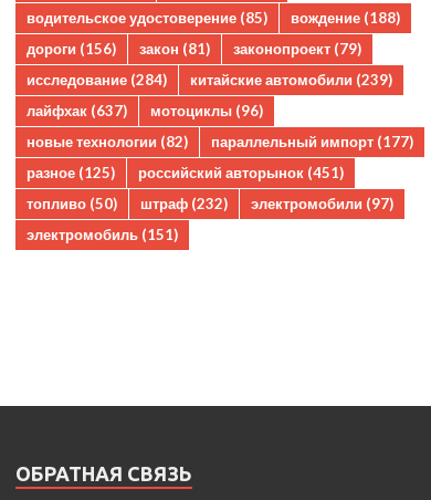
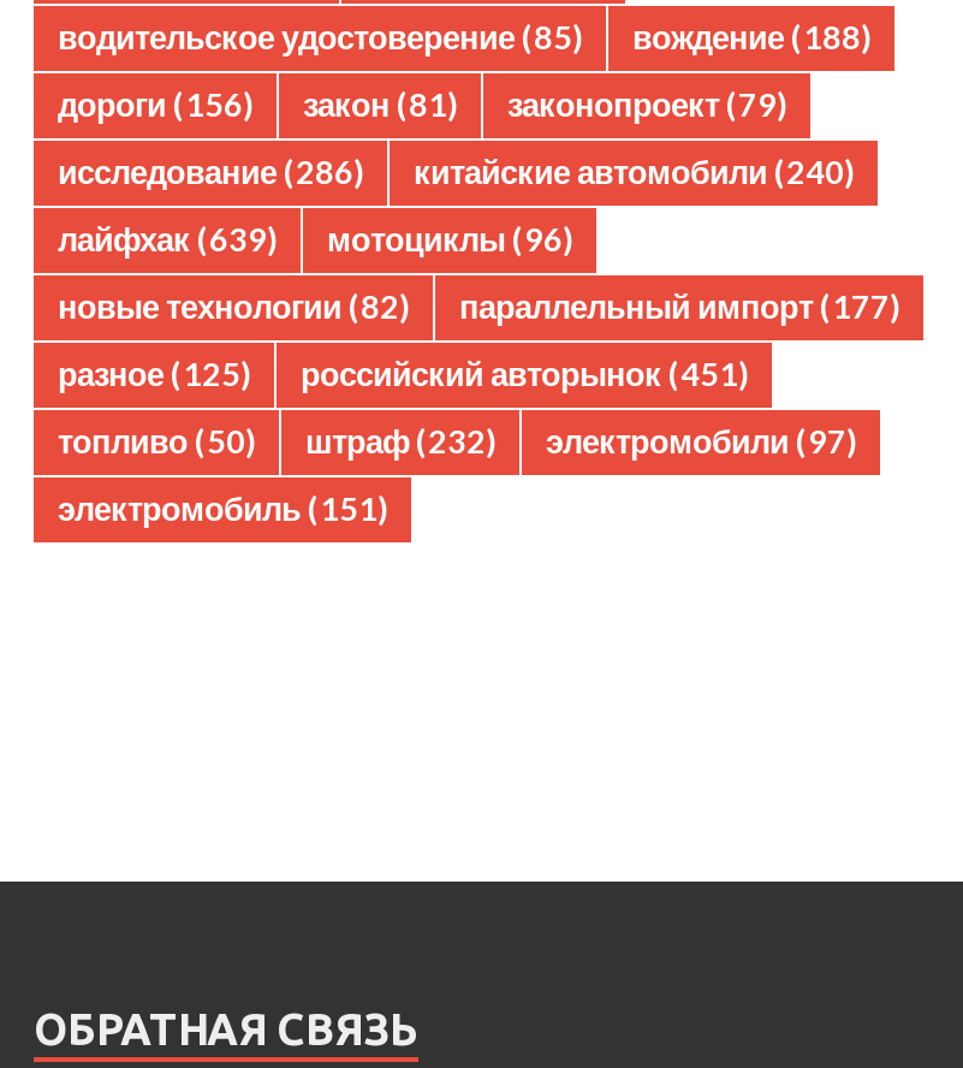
[27,71,167,89] исследование (284) -> [58,154,363,192] исследование (286)
[190,71,392,89] китайские автомобили (239) -> [414,154,854,192] китайские автомобили (240)
[27,102,263,120] лайфхак (637) мотоциклы (96) -> [58,221,572,260] лайфхак (639) мотоциклы (96)

